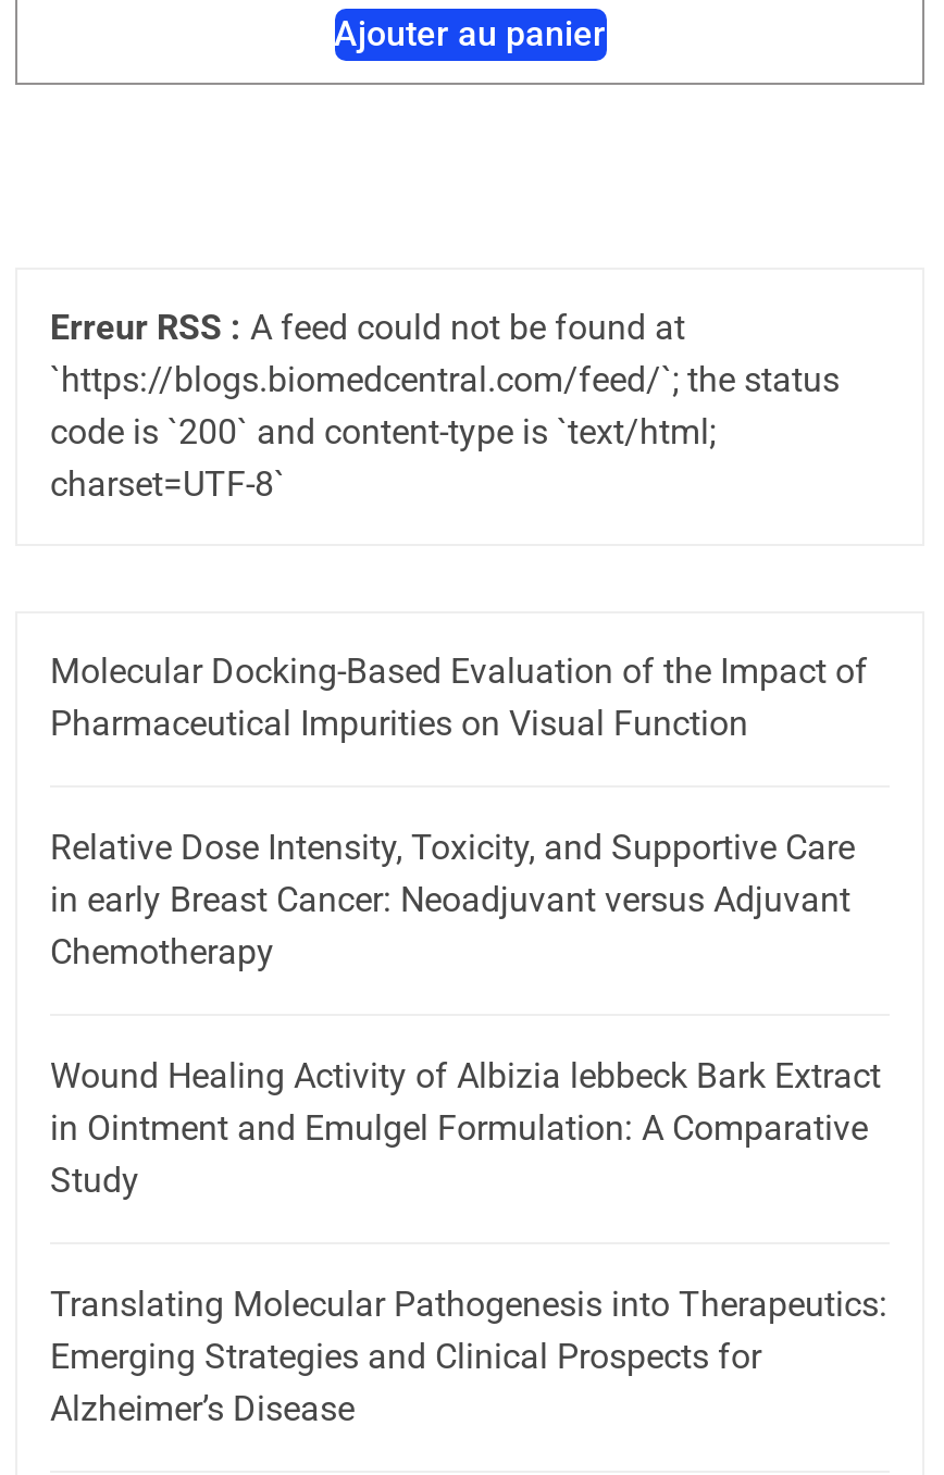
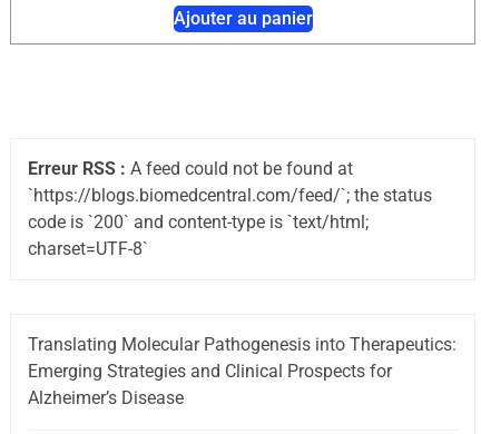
[50,650,881,1201] Molecular Docking-Based Evaluation of the Impact of | Pharmaceutical Impurities on Visual Function | Relative Dose Intensity, Toxicity, and Supportive Care | in early Breast Cancer: Neoadjuvant versus Adjuvant | Chemotherapy | Wound Healing Activity of Albizia lebbeck Bark Extract | in Ointment and Emulgel Formulation: A Comparative | Study -> none

